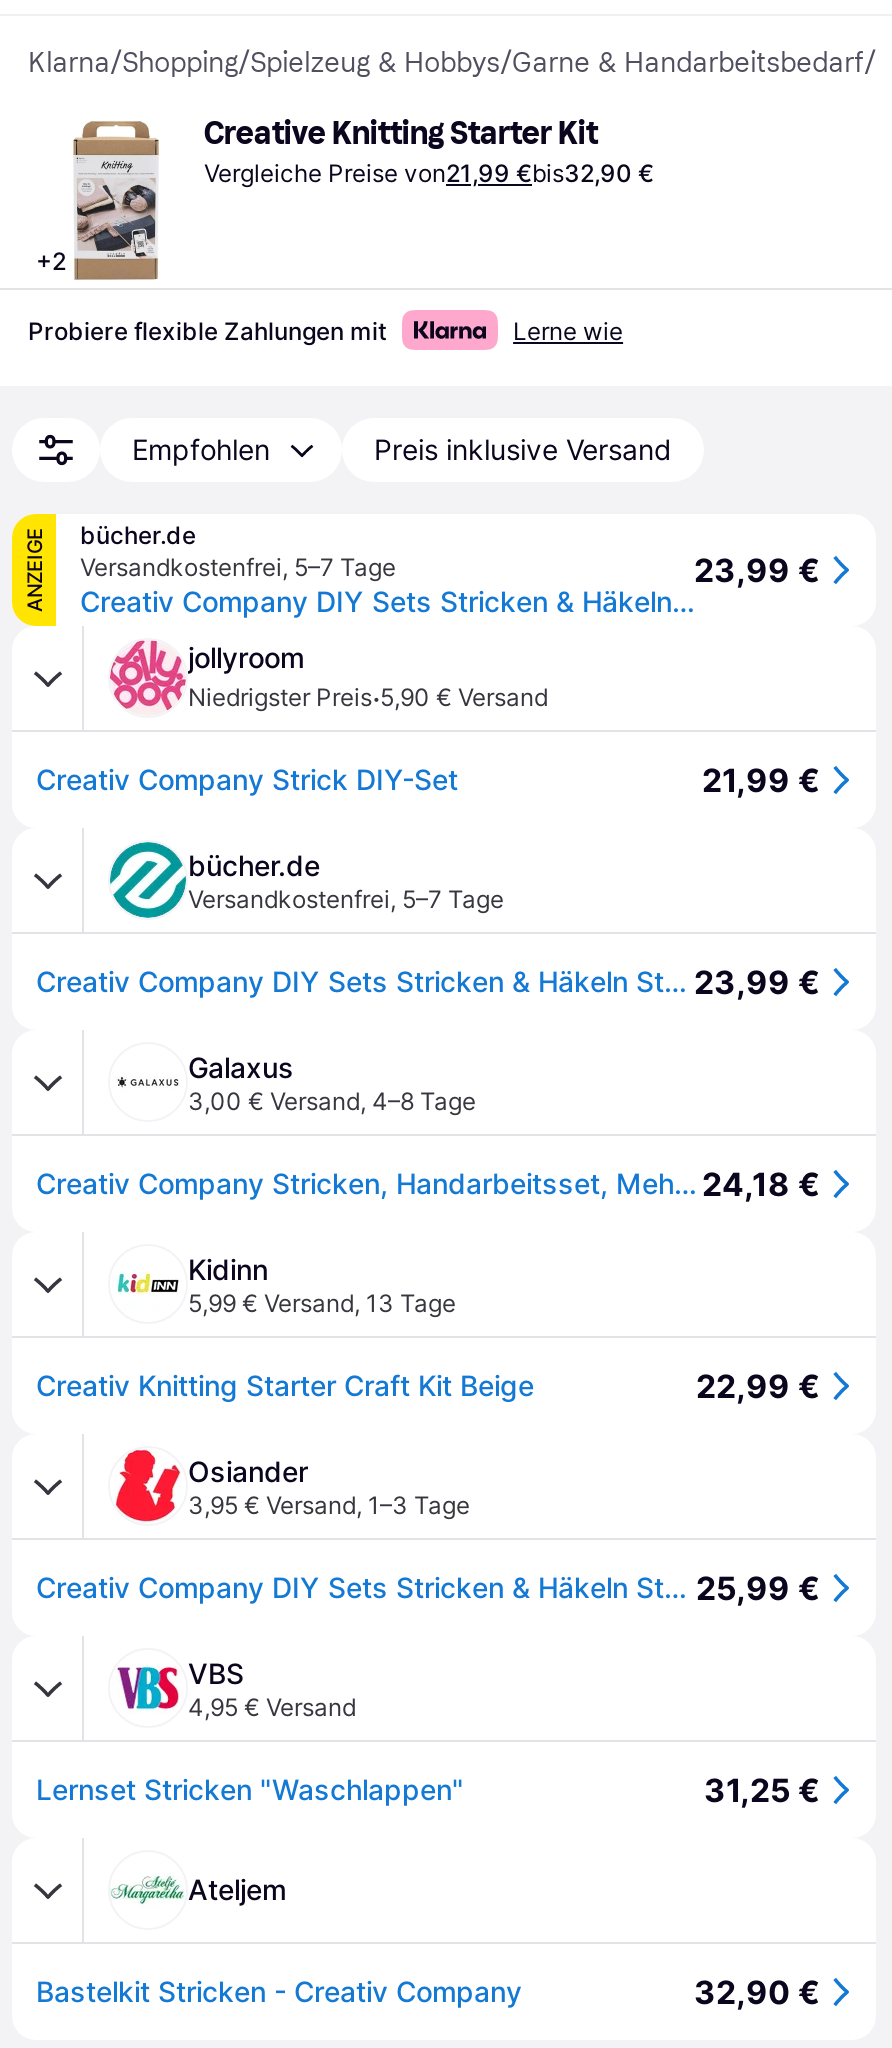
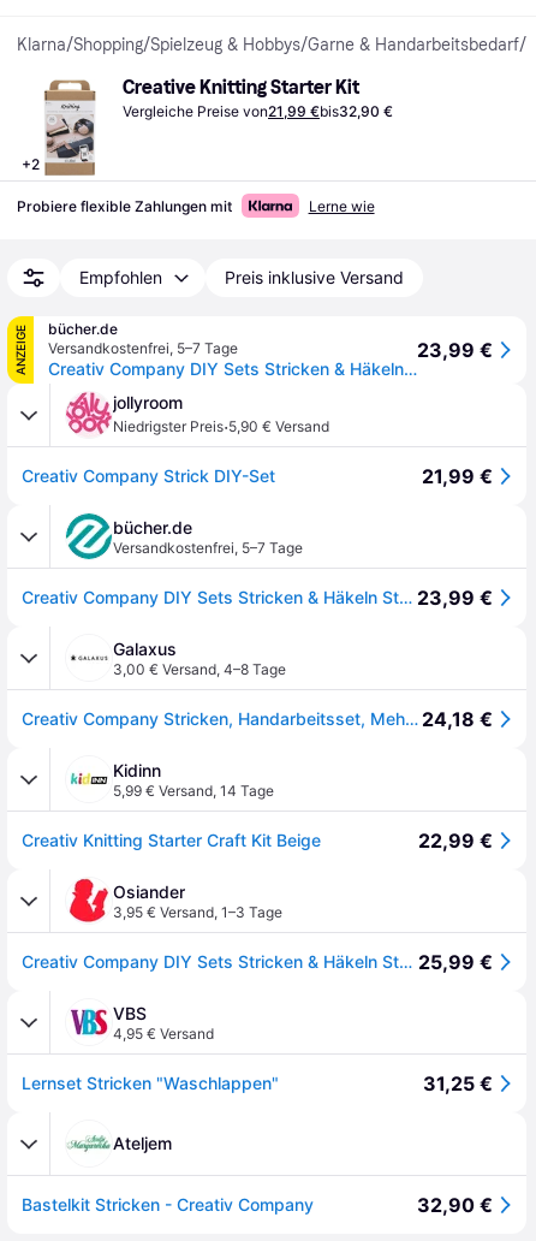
[188,1288,456,1318] 5,99 € Versand, 13 Tage -> [113,782,274,800] 5,99 € Versand, 14 Tage

